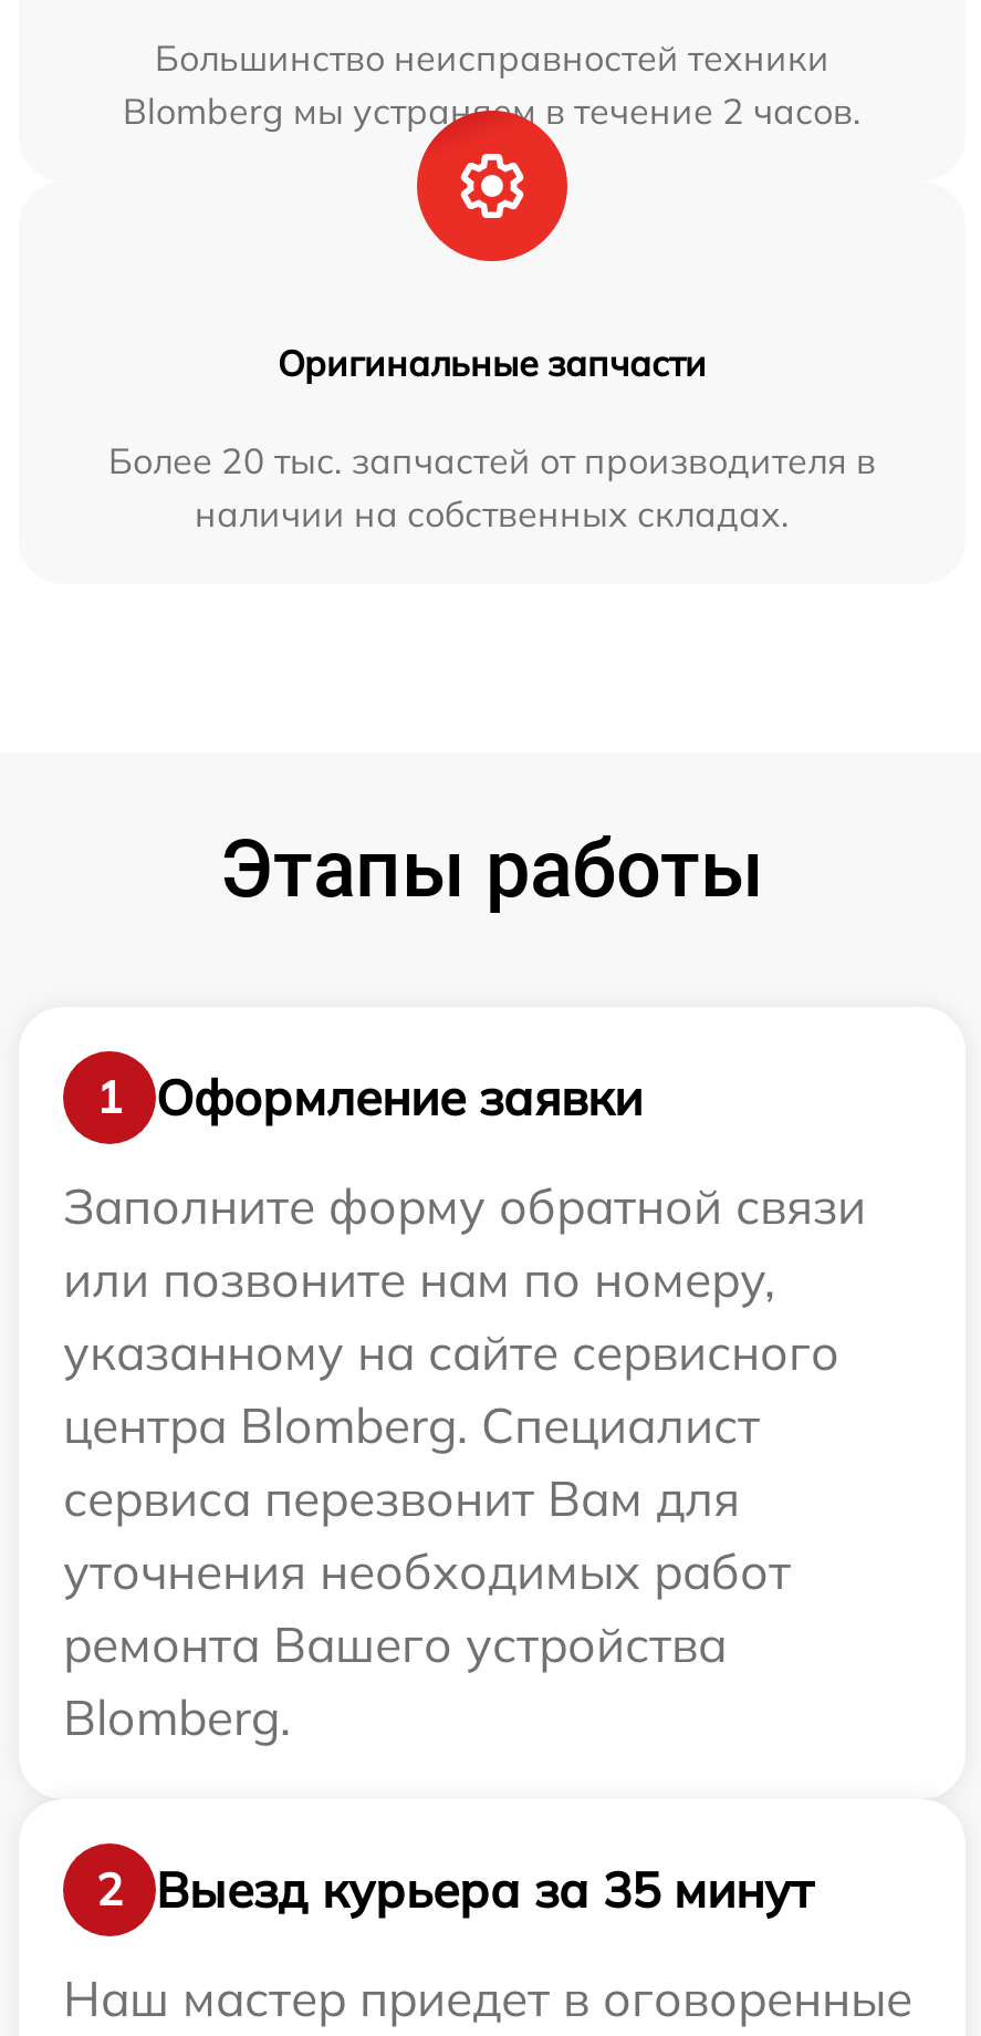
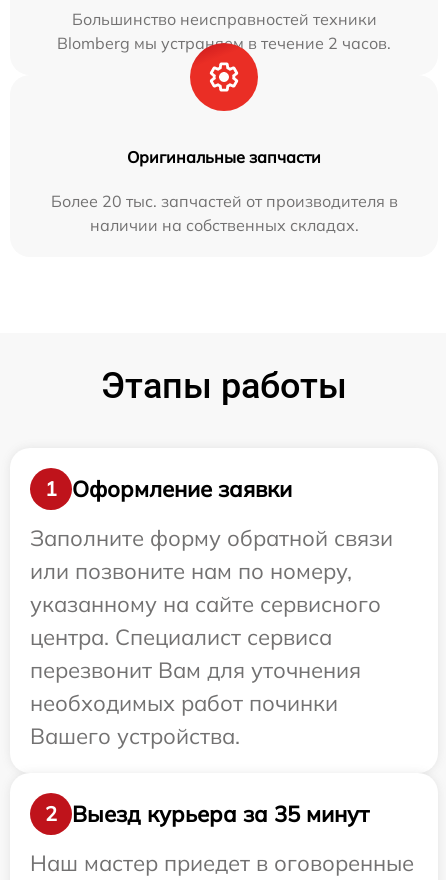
[63,1395,791,1749] центра Blomberg. Специалист | сервиса перезвонит Вам для | уточнения необходимых работ | ремонта Вашего устройства | Blomberg. -> [30,623,361,750] центра. Специалист сервиса | перезвонит Вам для уточнения | необходимых работ починки | Вашего устройства.

